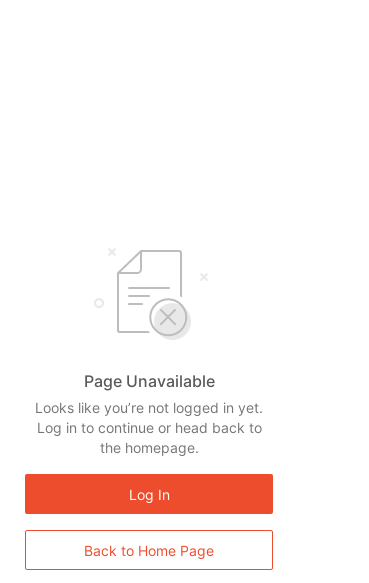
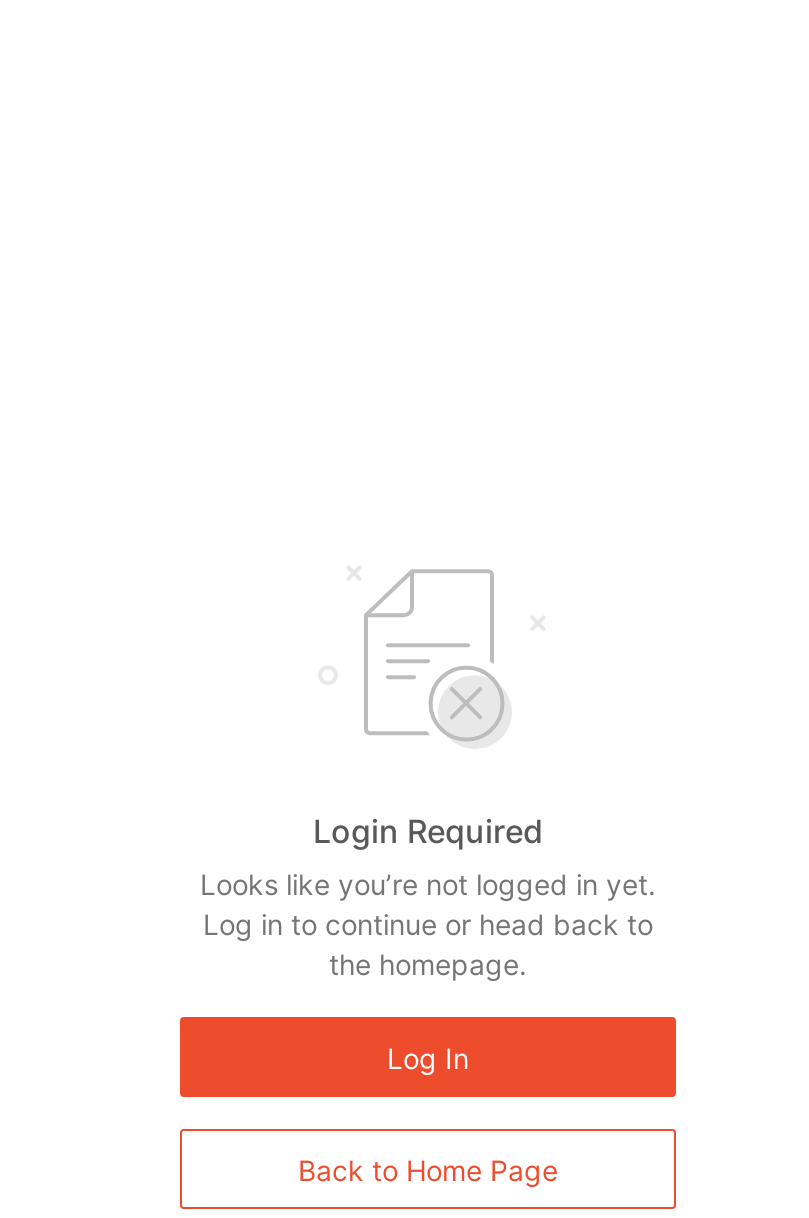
[83,371,214,391] Page Unavailable -> [313,811,543,851] Login Required

